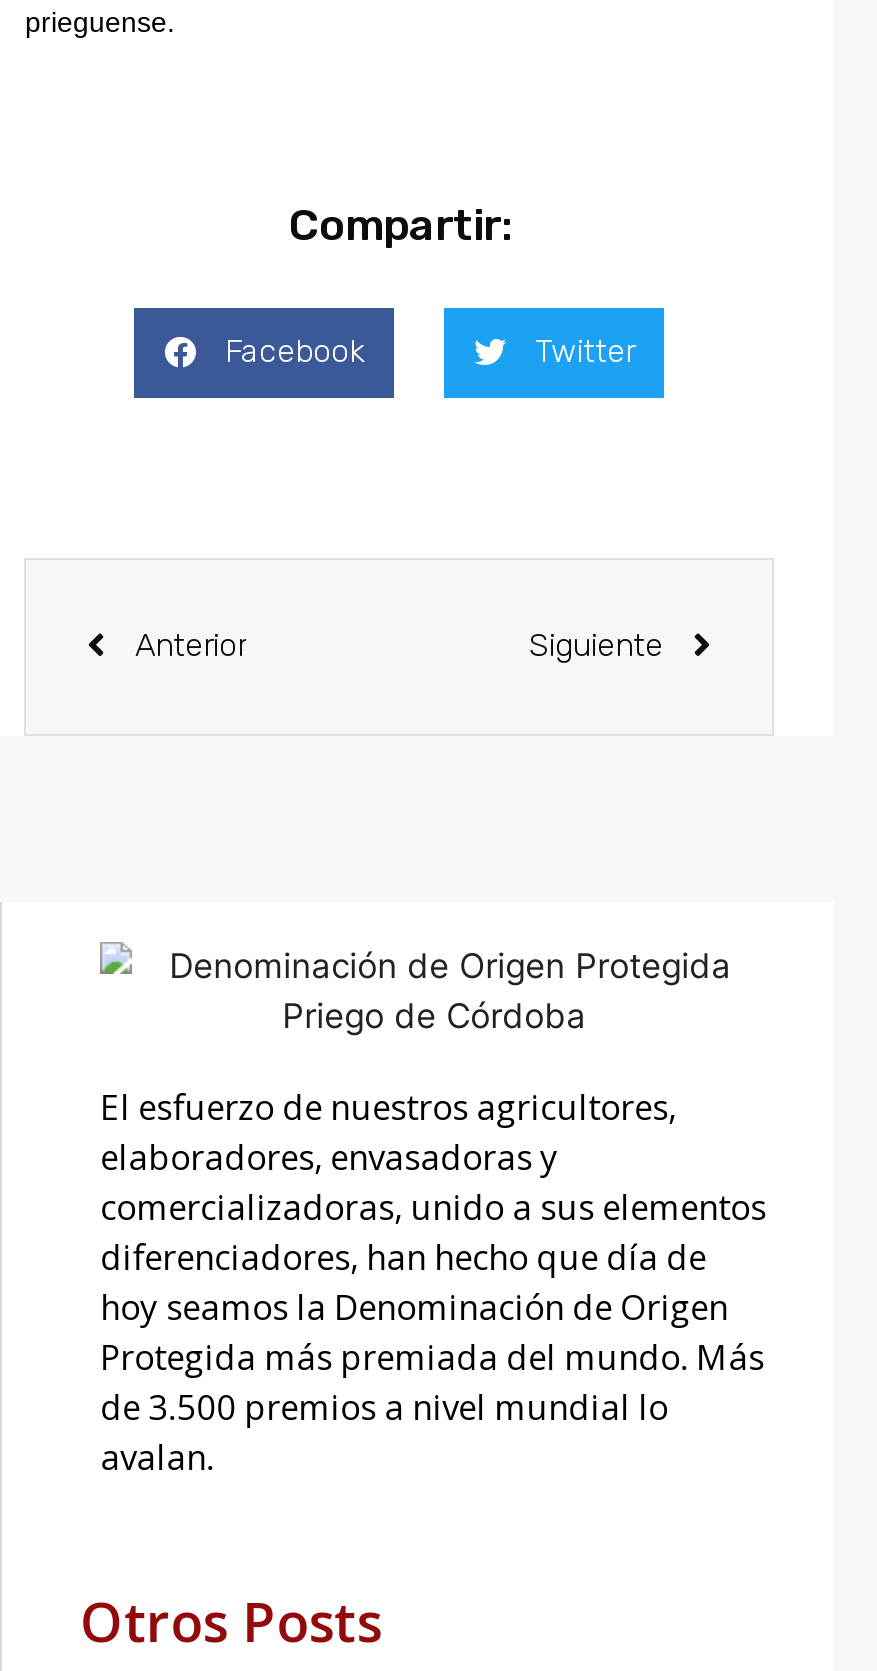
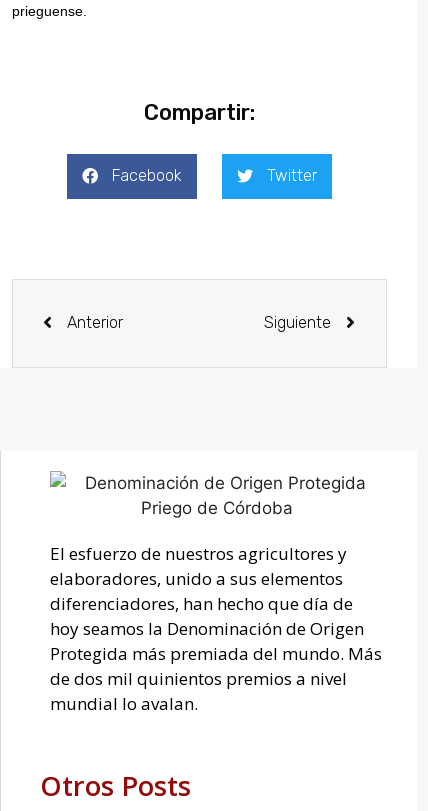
[100,1084,766,1230] El esfuerzo de nuestros agricultores, | elaboradores, envasadoras y | comercializadoras, unido a sus elementos -> [50,542,347,590] El esfuerzo de nuestros agricultores y | elaboradores, unido a sus elementos
[100,1384,668,1480] de 3.500 premios a nivel mundial lo | avalan. -> [50,667,347,715] de dos mil quinientos premios a nivel | mundial lo avalan.

